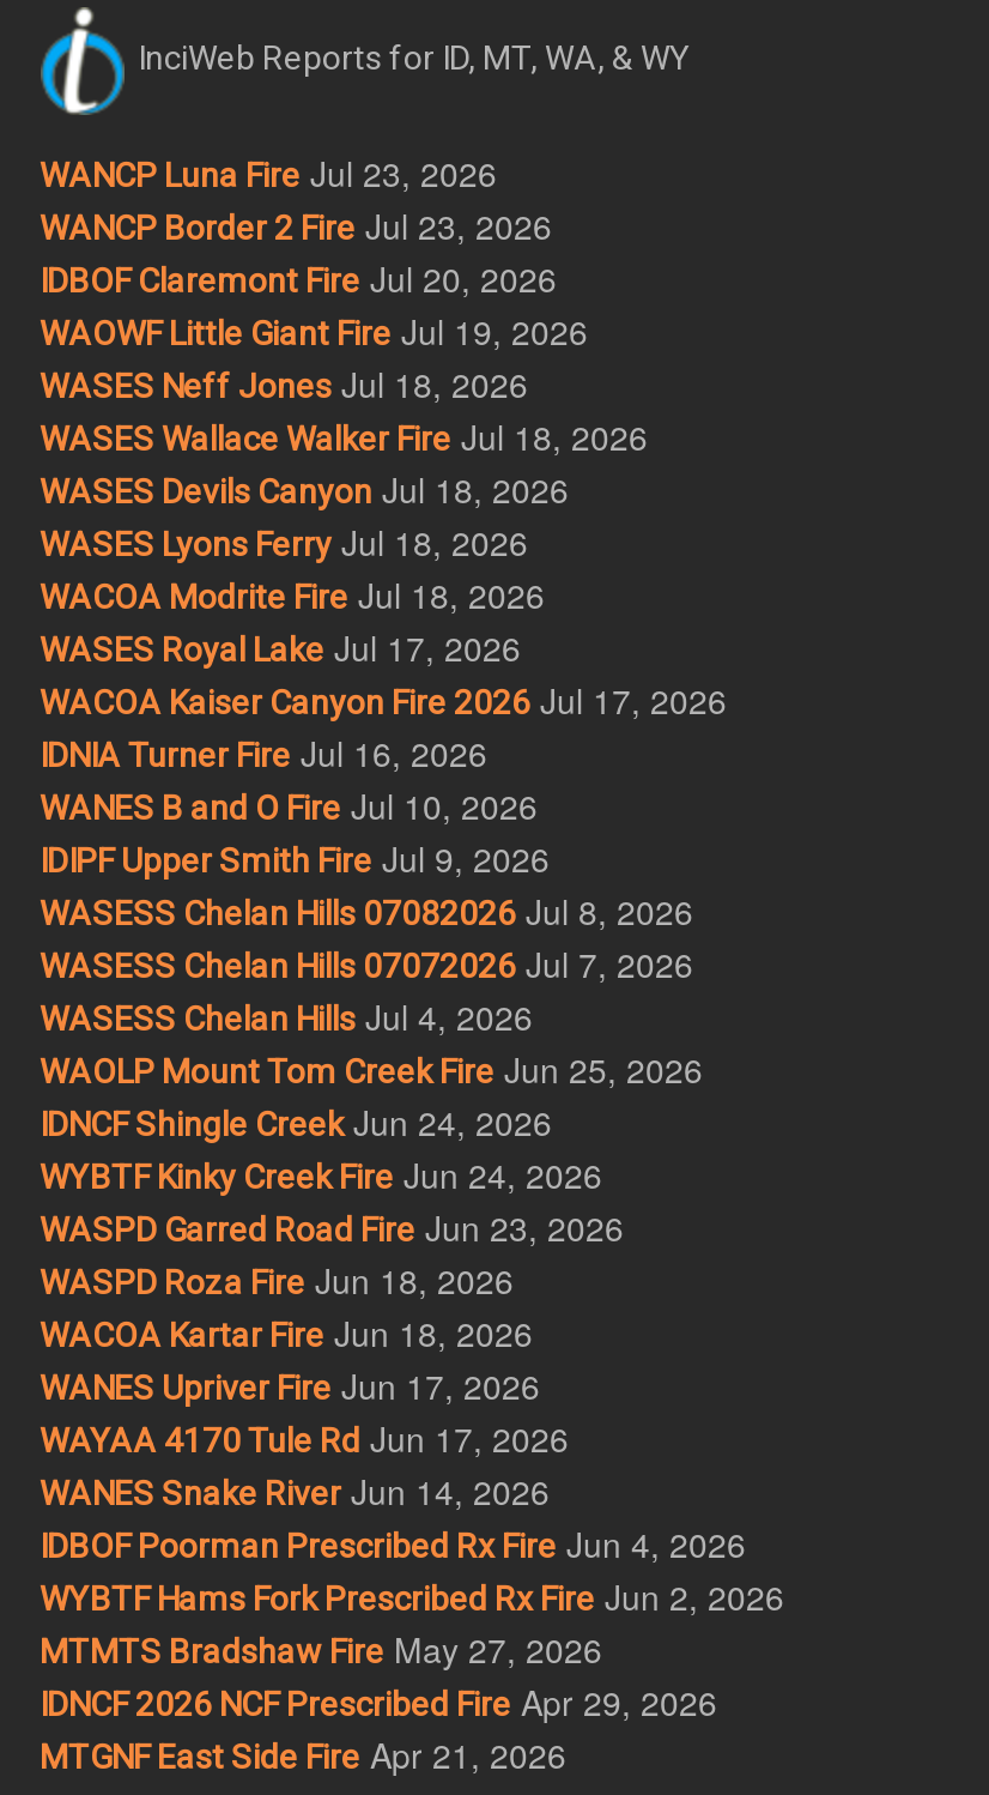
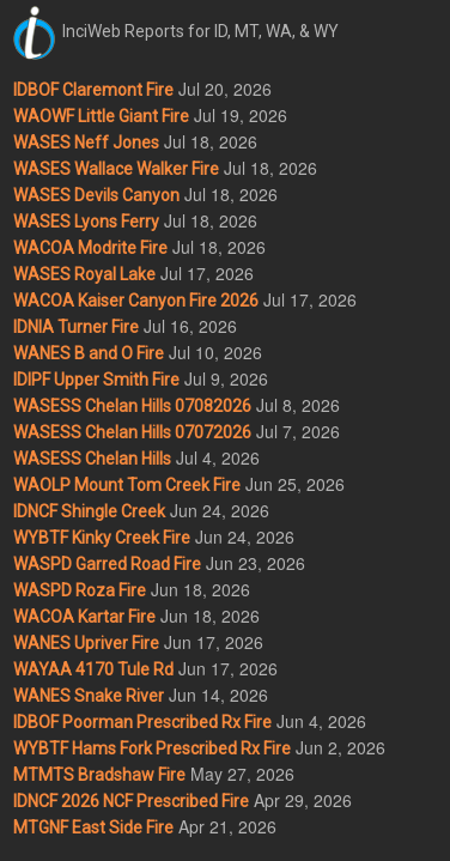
[40,148,552,249] WANCP Luna Fire Jul 23, 2026 | WANCP Border 2 Fire Jul 23, 2026 -> none

